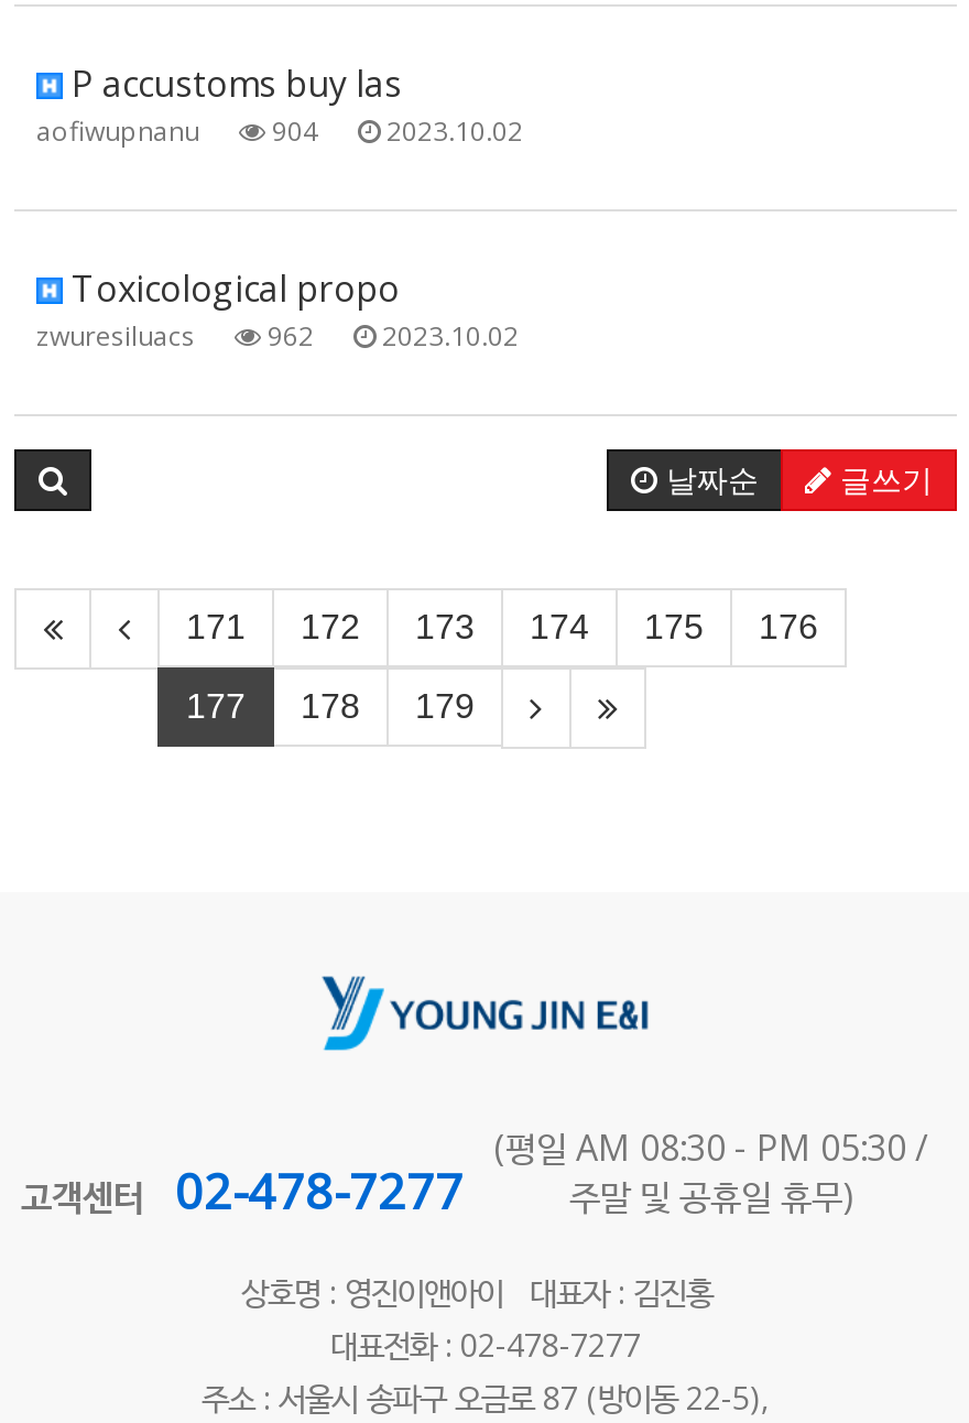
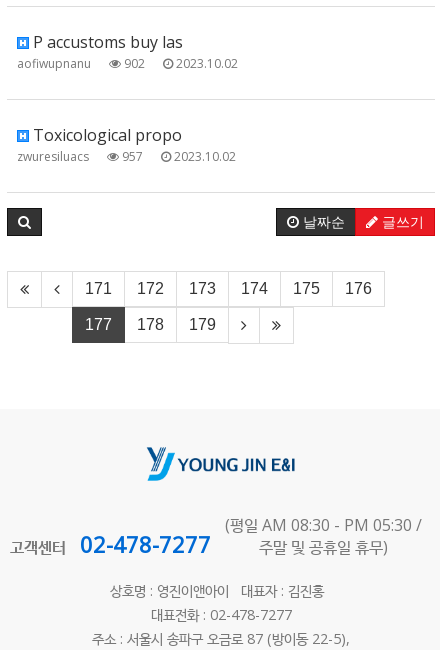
[36,111,523,149] aofiwupnanu 904 2023.10.02 -> [17,55,238,72] aofiwupnanu 902 2023.10.02
[36,316,519,354] zwuresiluacs 962 2023.10.02 -> [17,148,236,165] zwuresiluacs 957 2023.10.02

